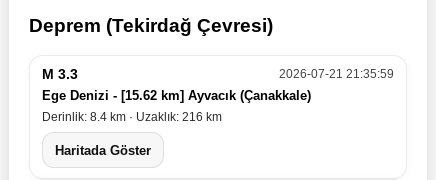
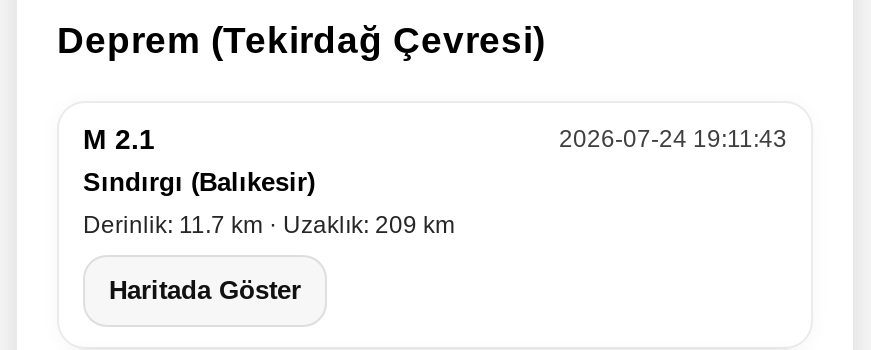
[42,66,394,82] M 3.3 | 2026-07-21 21:35:59 -> [83,123,787,155] M 2.1 | 2026-07-24 19:11:43
[42,88,311,103] Ege Denizi - [15.62 km] Ayvacık (Çanakkale) -> [83,167,315,197] Sındırgı (Balıkesir)
[42,110,222,124] Derinlik: 8.4 km · Uzaklık: 216 km -> [83,211,455,239] Derinlik: 11.7 km · Uzaklık: 209 km

